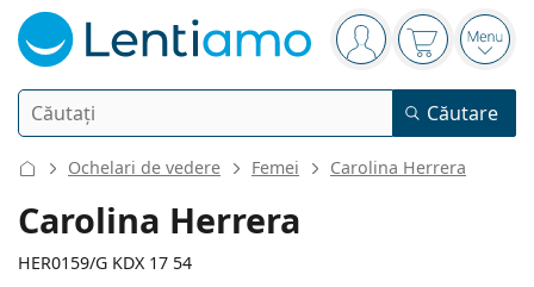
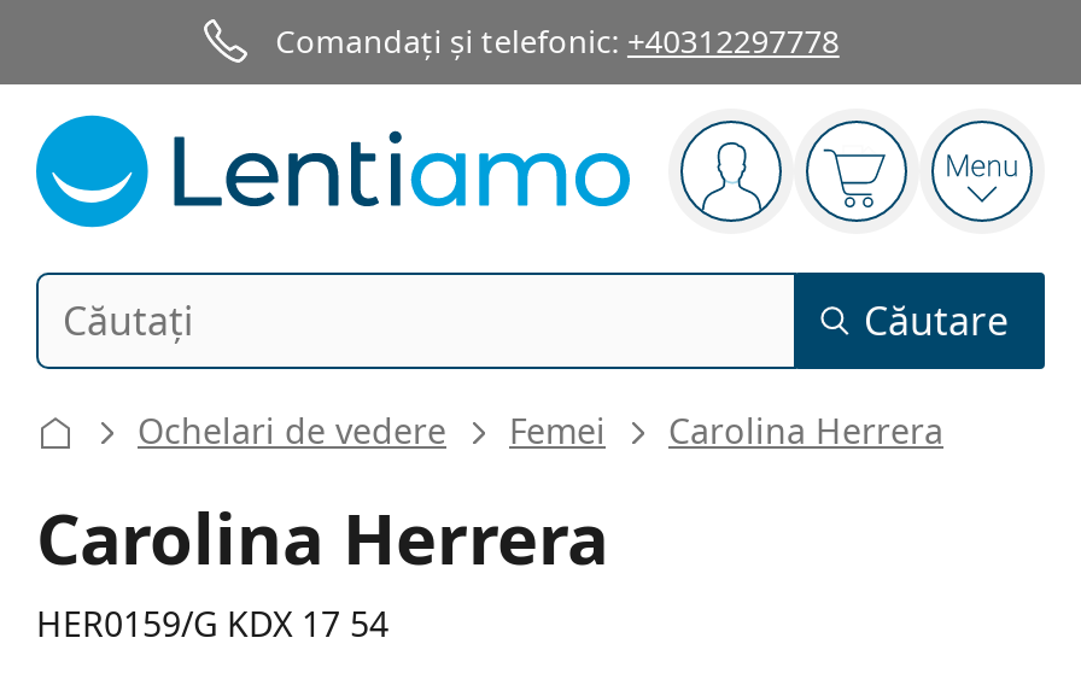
none -> [275,19,839,63] Comandați și telefonic: +40312297778

